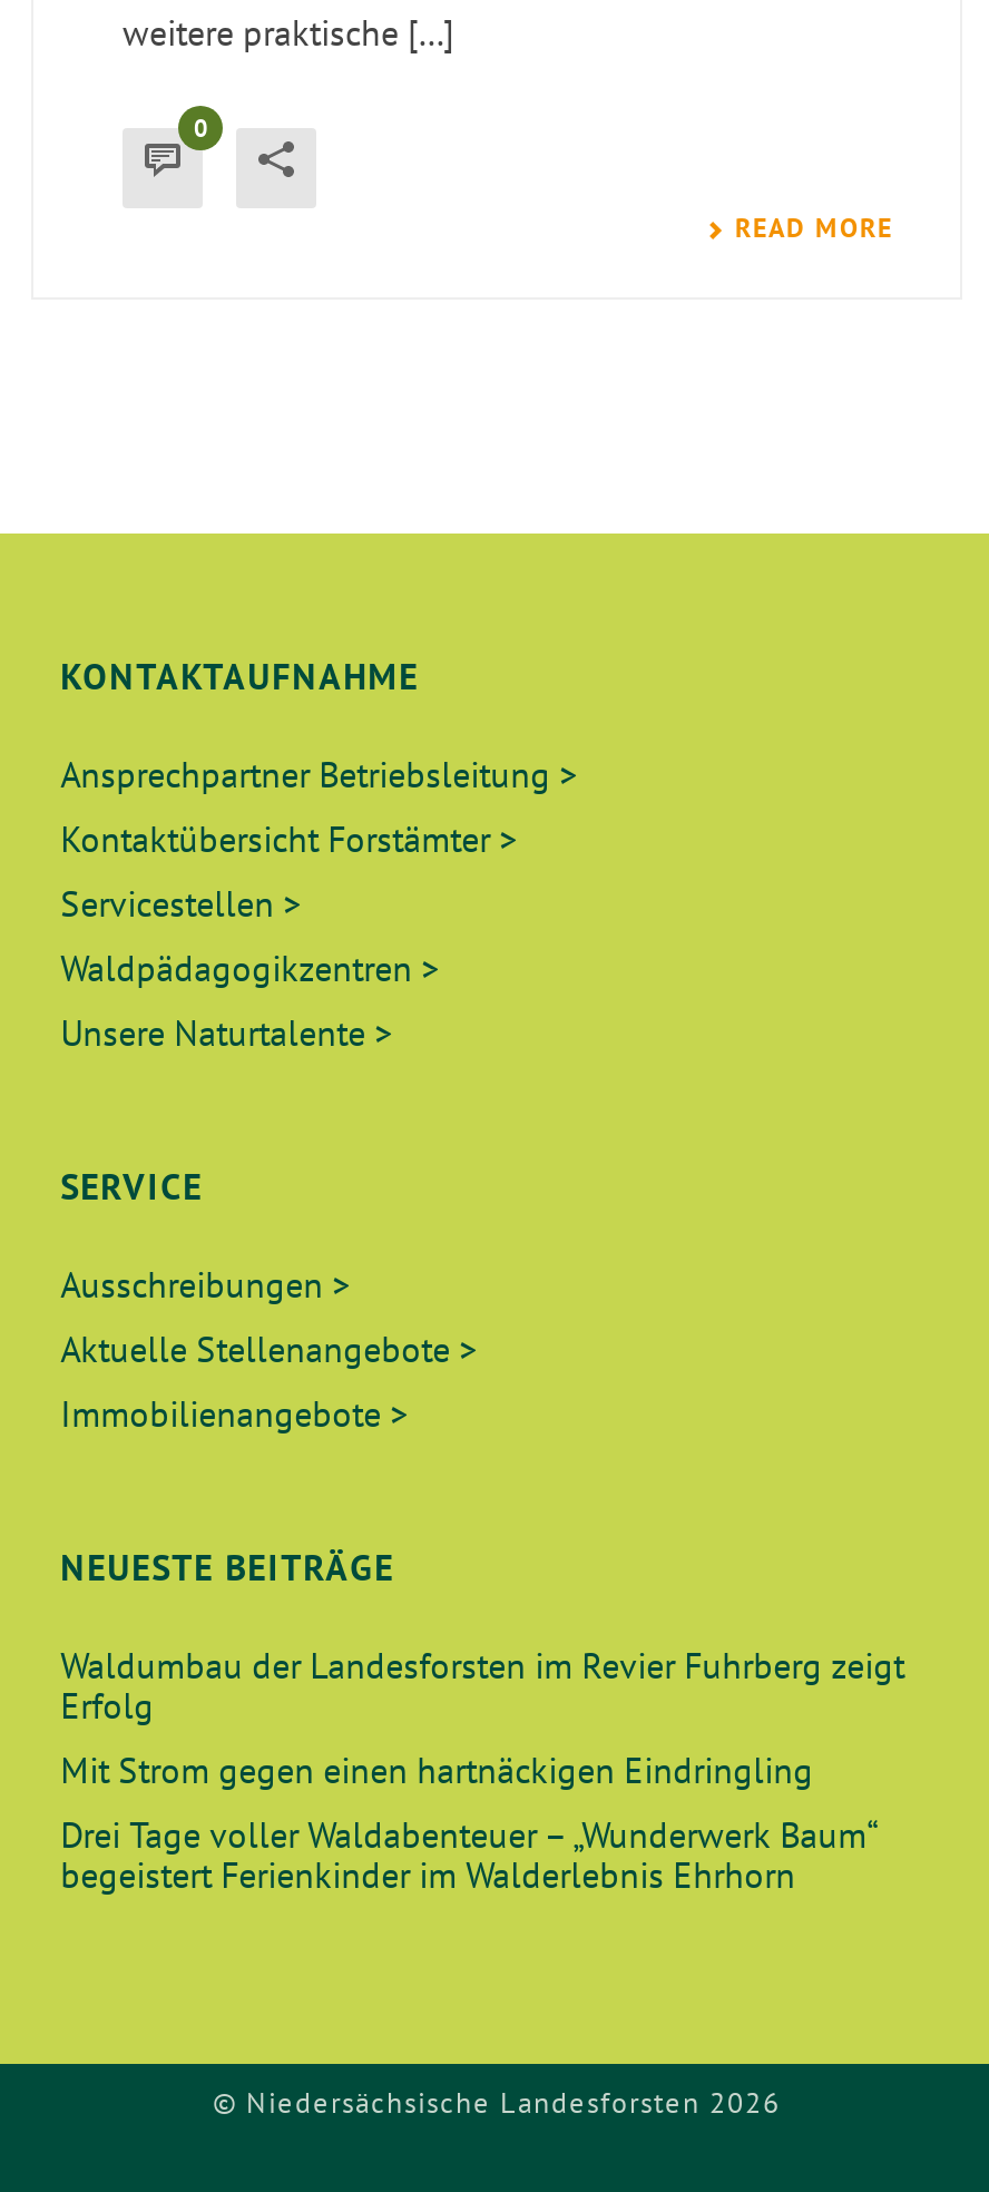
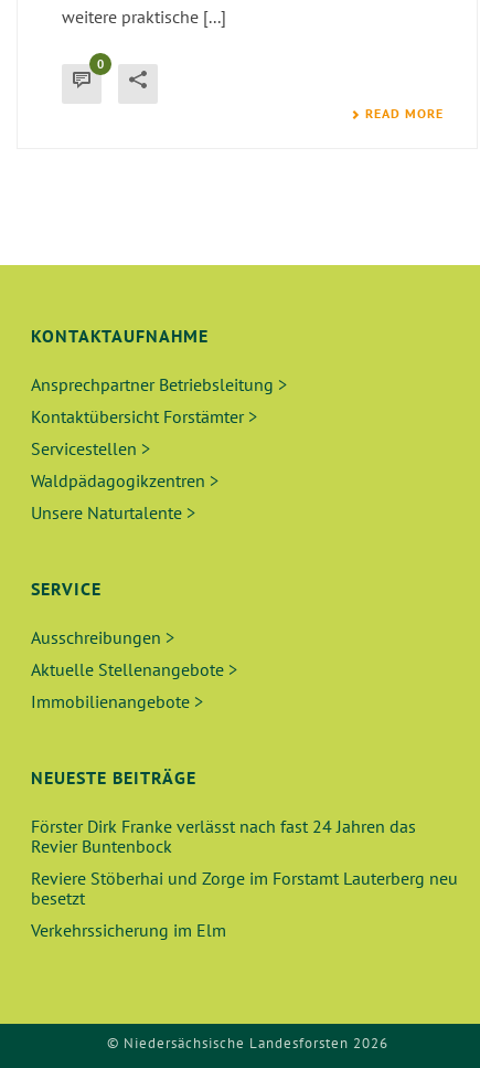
[61,1642,905,1896] Waldumbau der Landesforsten im Revier Fuhrberg zeigt | Erfolg | Mit Strom gegen einen hartnäckigen Eindringling | Drei Tage voller Waldabenteuer – „Wunderwerk Baum“ | begeistert Ferienkinder im Walderlebnis Ehrhorn -> [31,815,458,941] Förster Dirk Franke verlässt nach fast 24 Jahren das | Revier Buntenbock | Reviere Stöberhai und Zorge im Forstamt Lauterberg neu | besetzt | Verkehrssicherung im Elm

